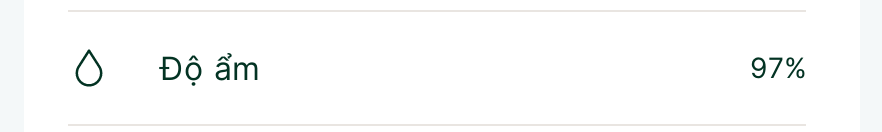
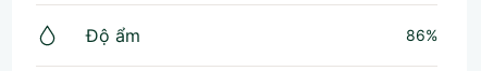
[750,49,806,83] 97% -> [406,25,437,44] 86%

